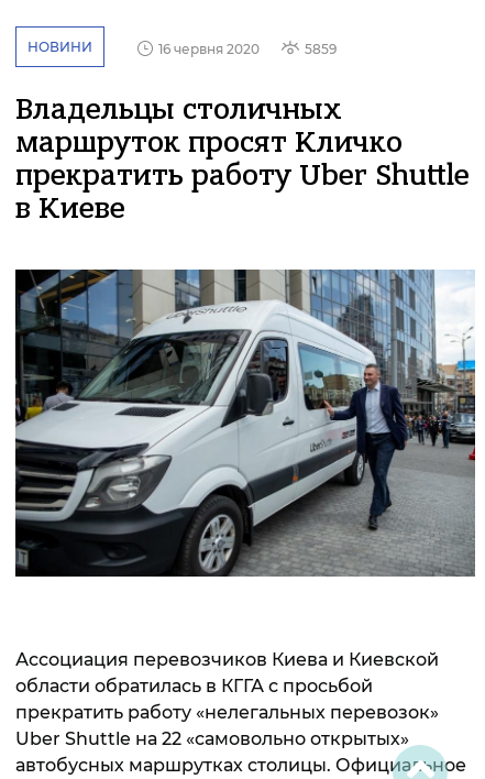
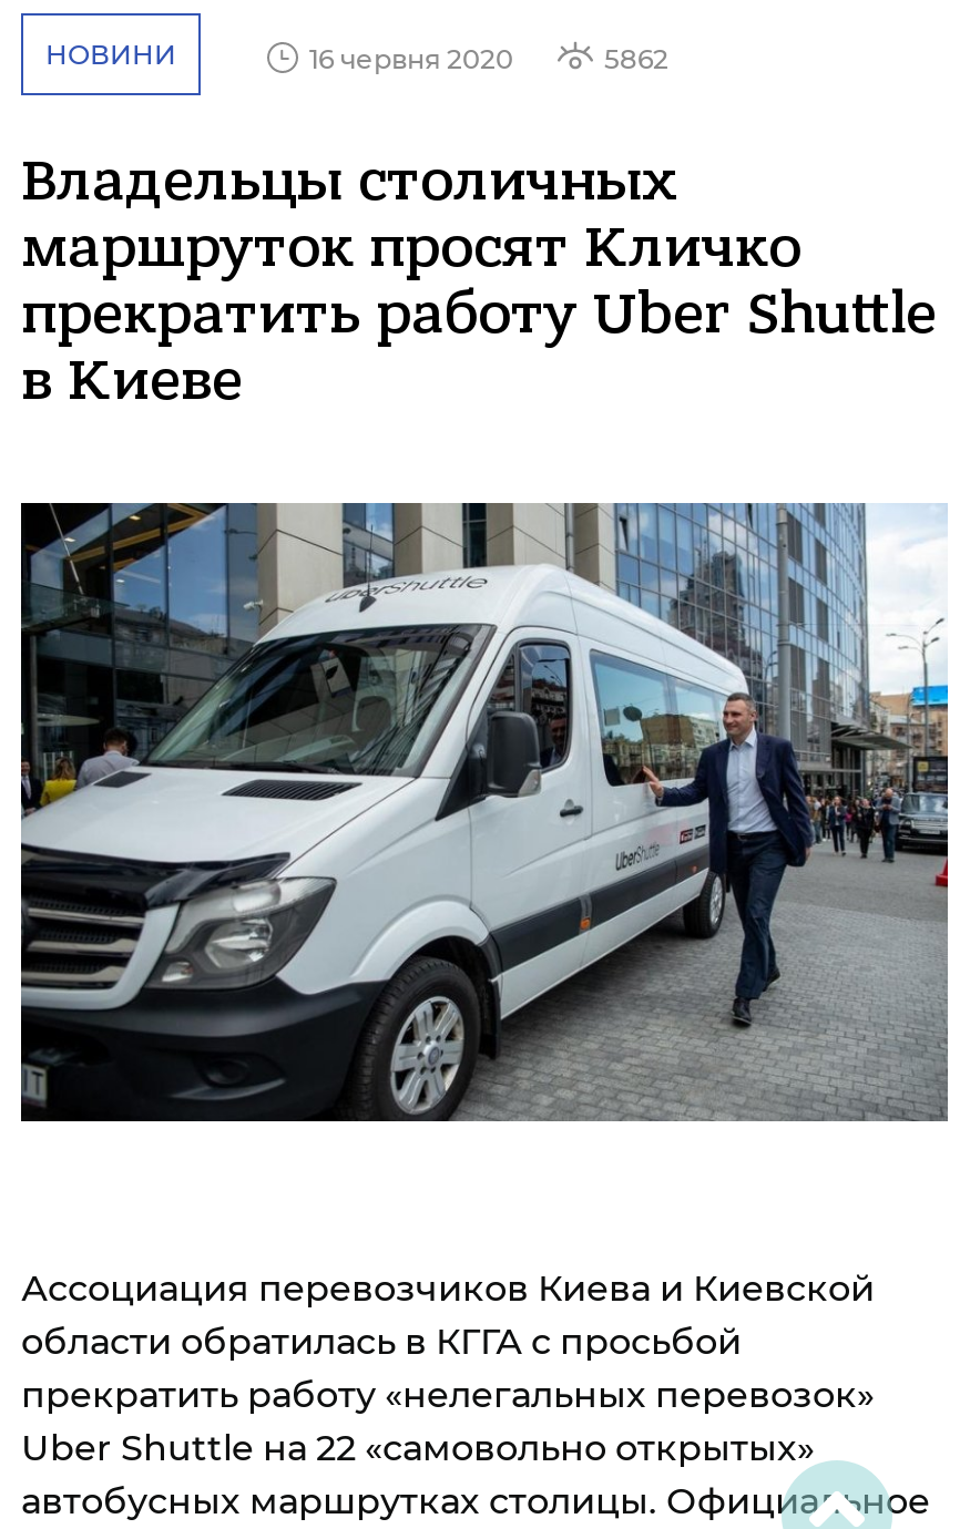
[305,41,337,58] 5859 -> [604,43,668,76] 5862

